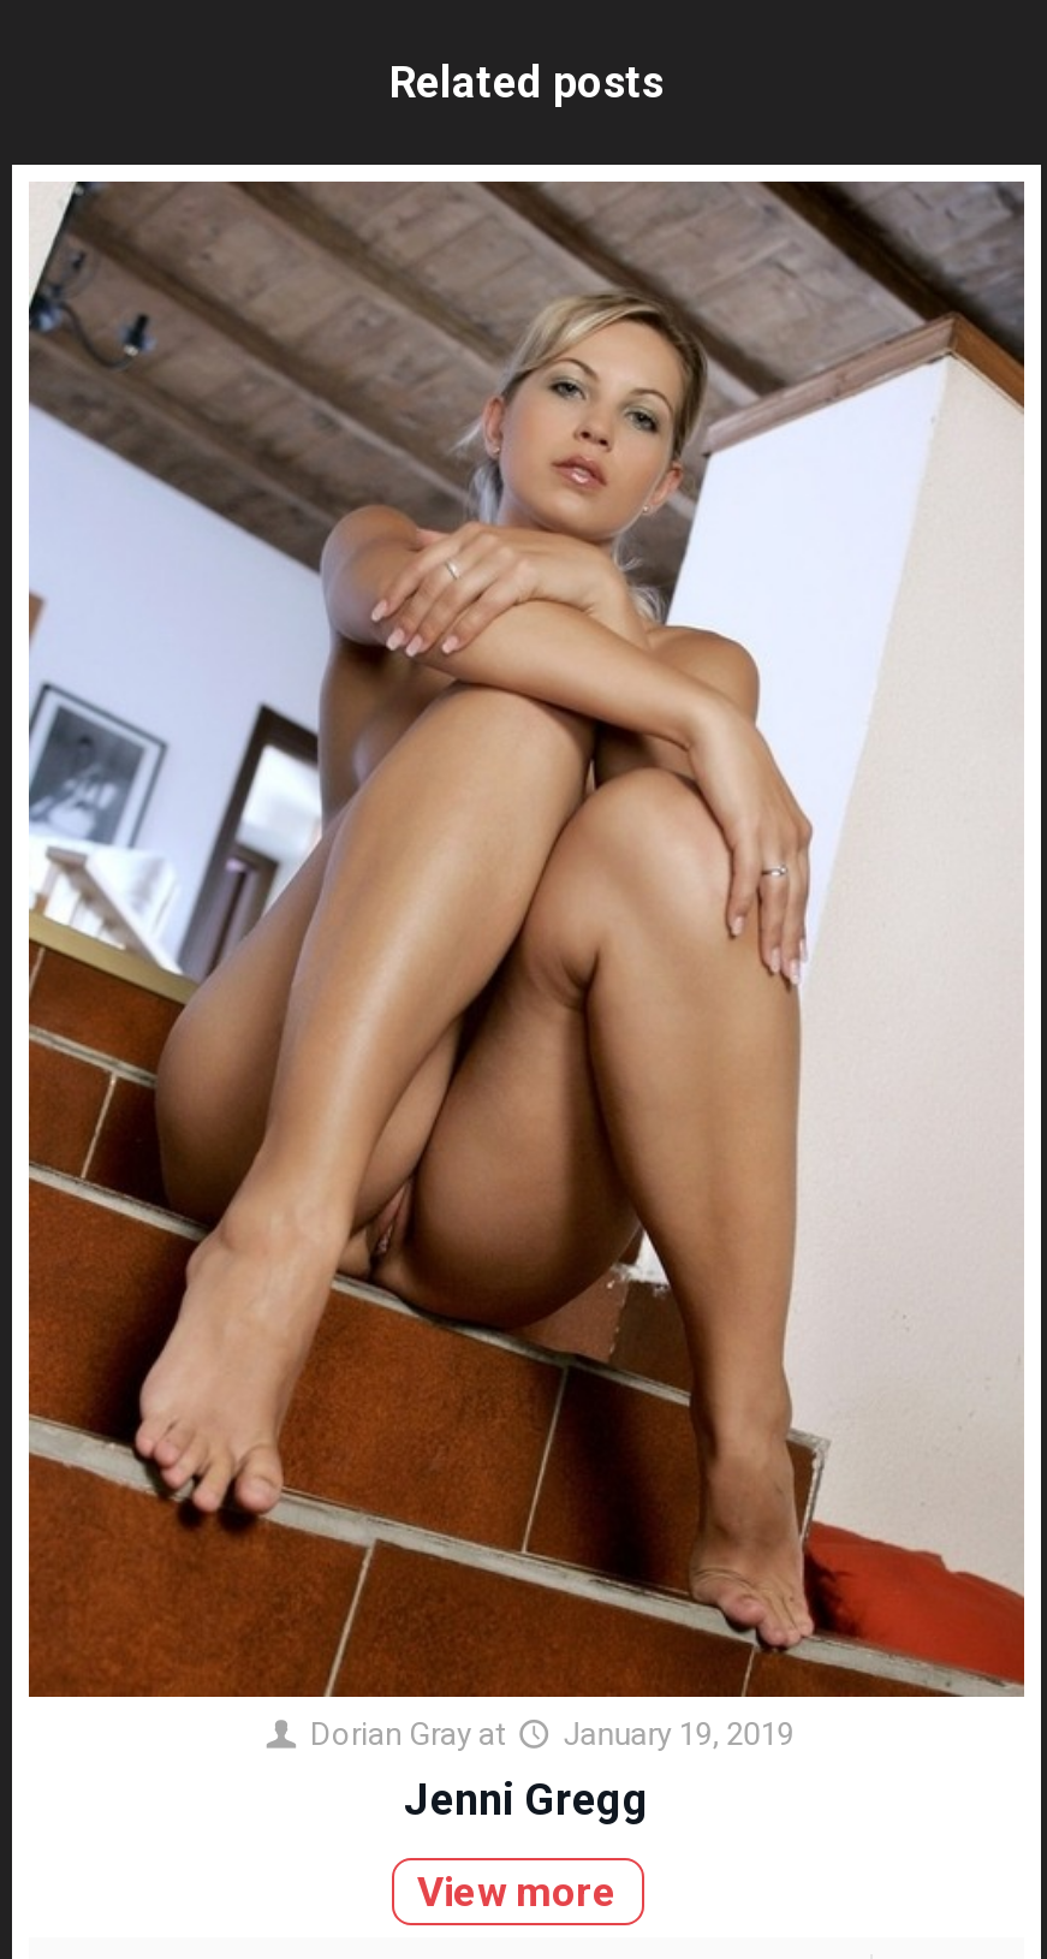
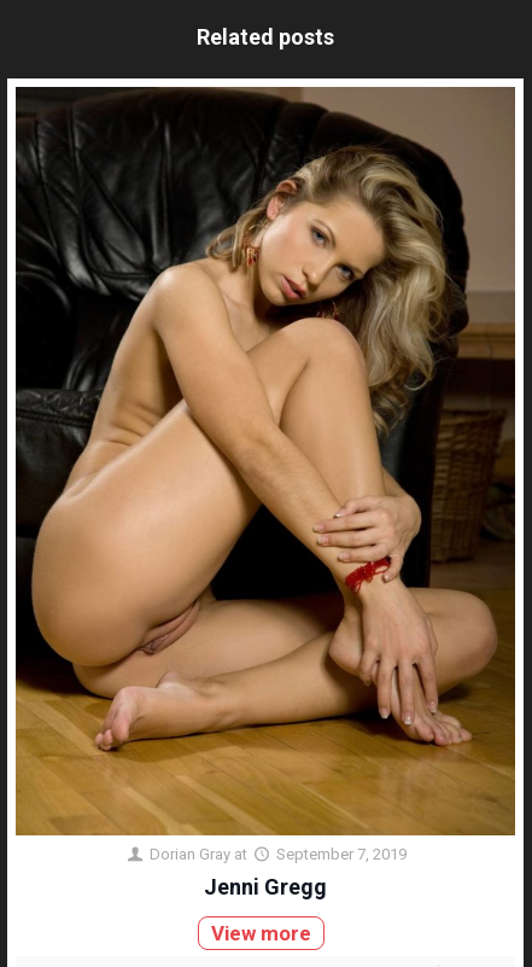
[17,164,1036,1752] [image] | Dorian Gray at January 19, 2019 -> [14,86,516,864] [image] | Dorian Gray at September 7, 2019

